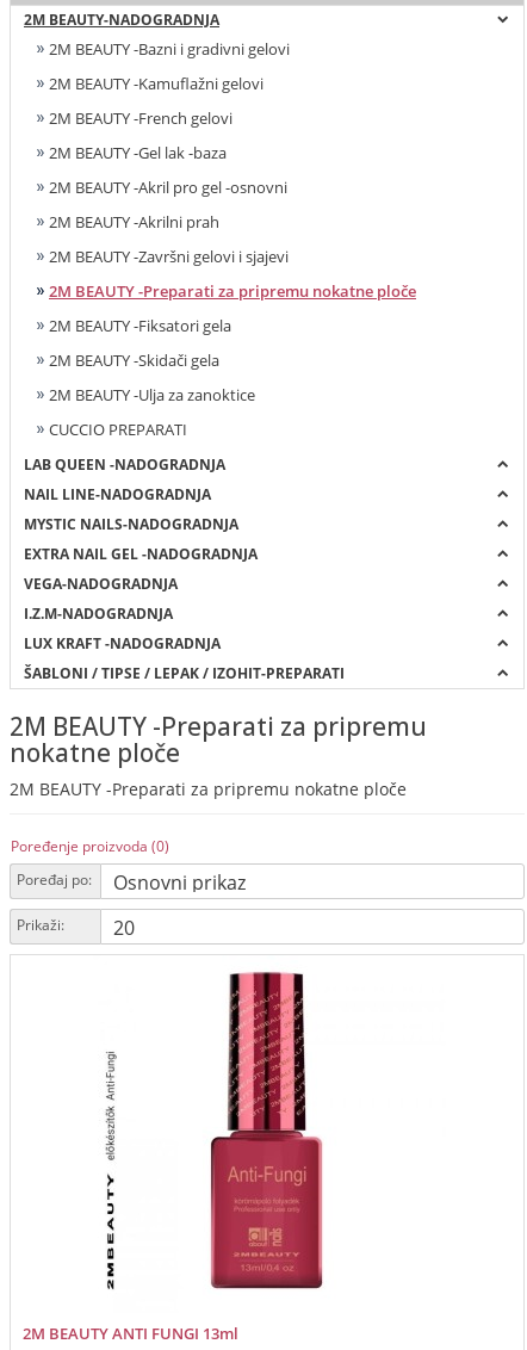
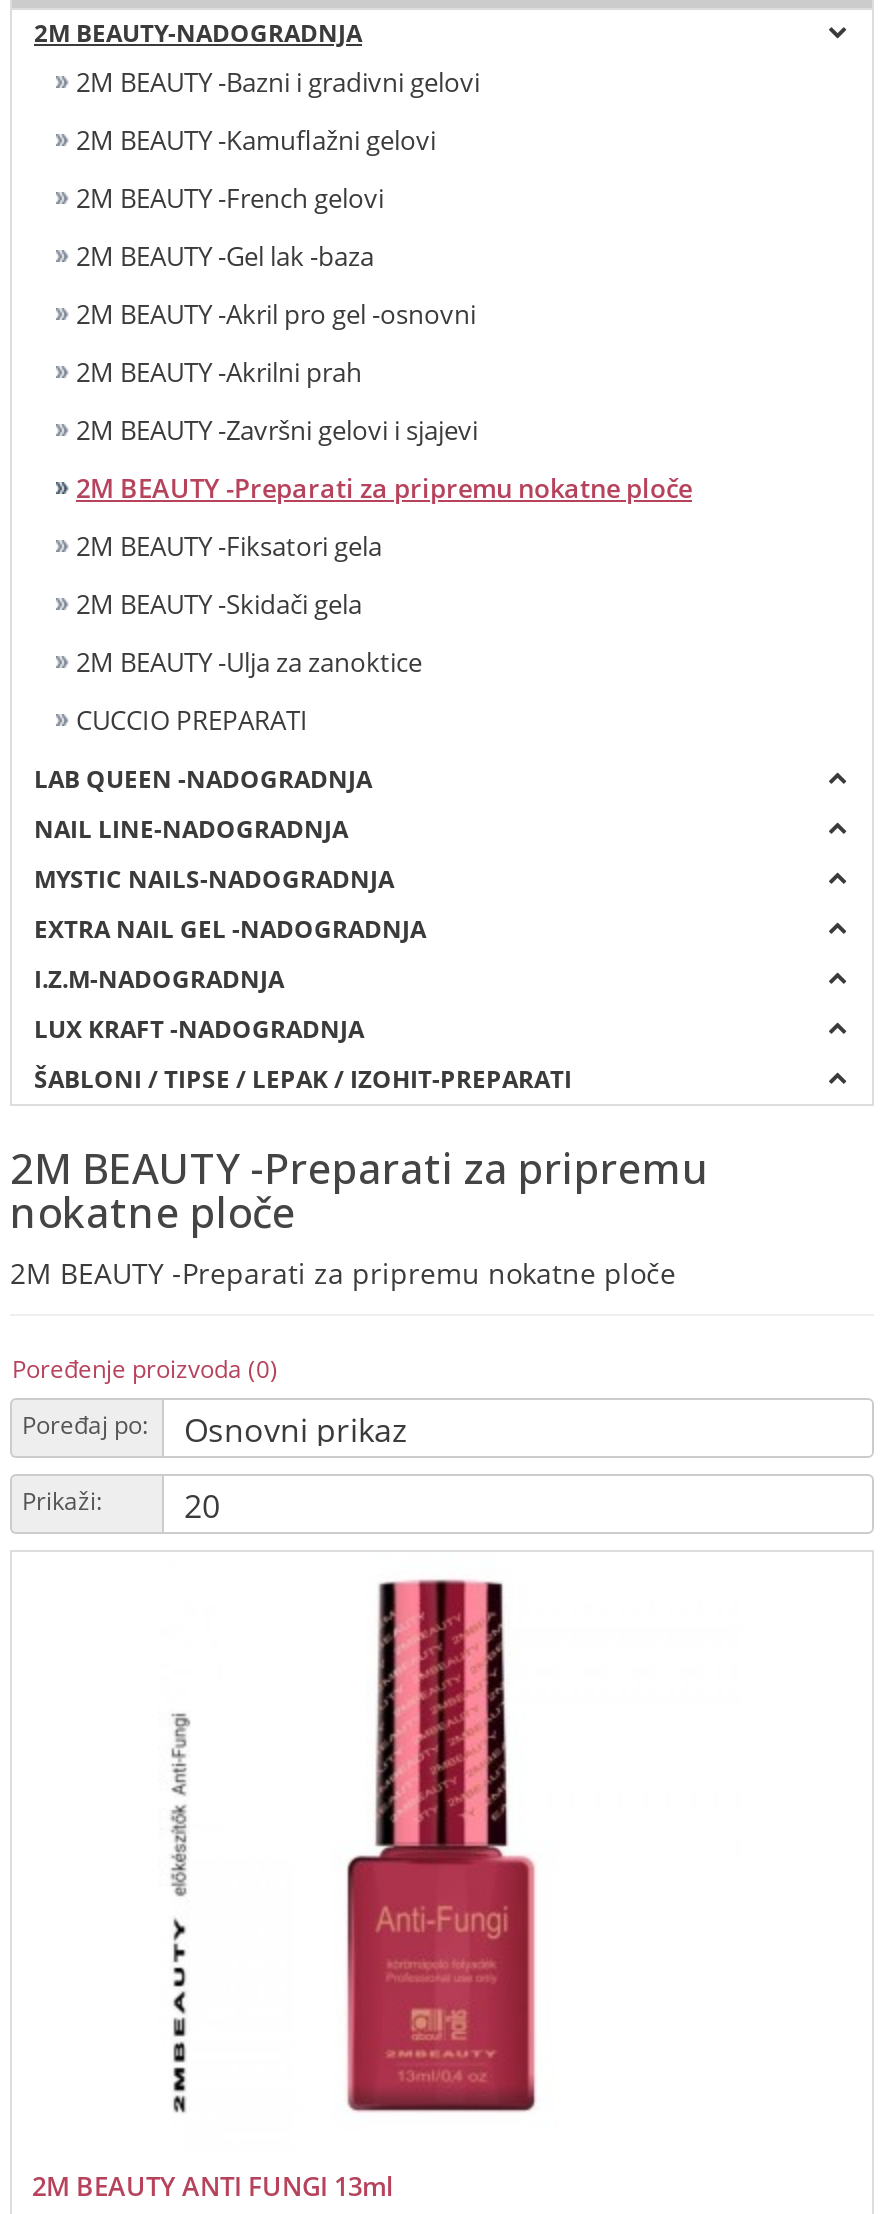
[24,573,178,593] VEGA-NADOGRADNJA -> none

